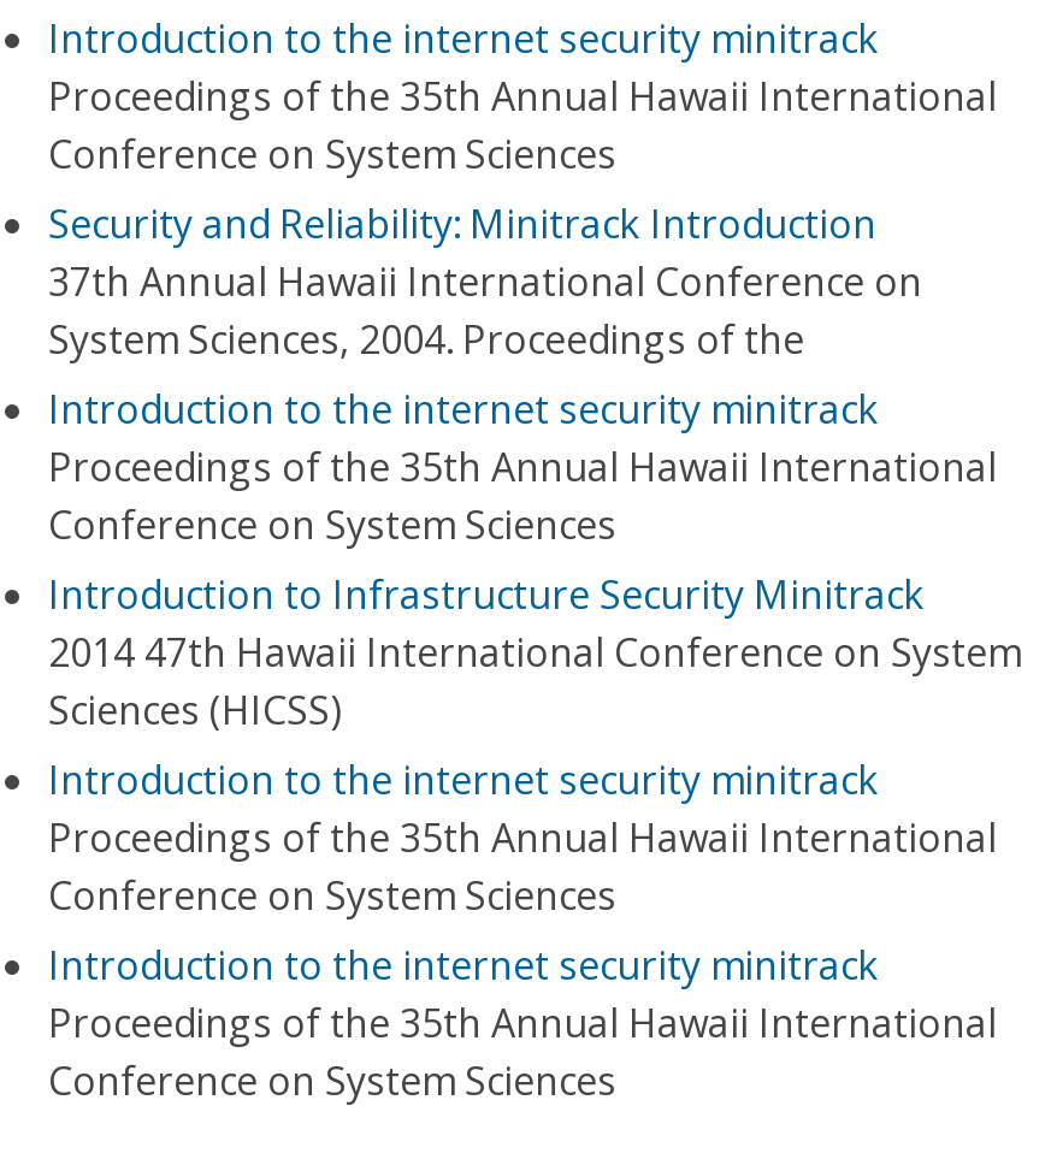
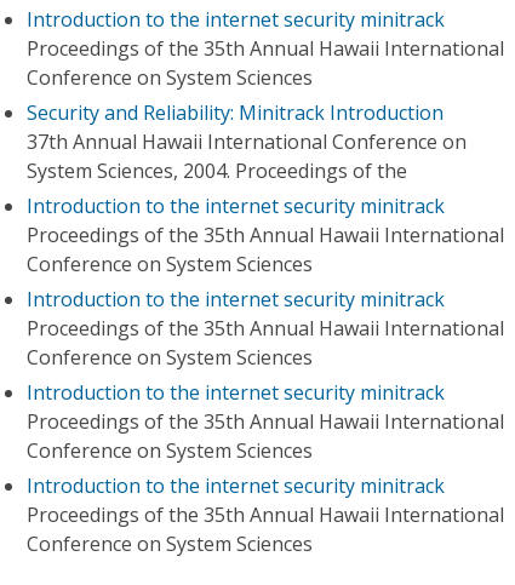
[48,568,1021,737] Introduction to Infrastructure Security Minitrack | 2014 47th Hawaii International Conference on System | Sciences (HICSS) -> [27,286,504,371] Introduction to the internet security minitrack | Proceedings of the 35th Annual Hawaii International | Conference on System Sciences

